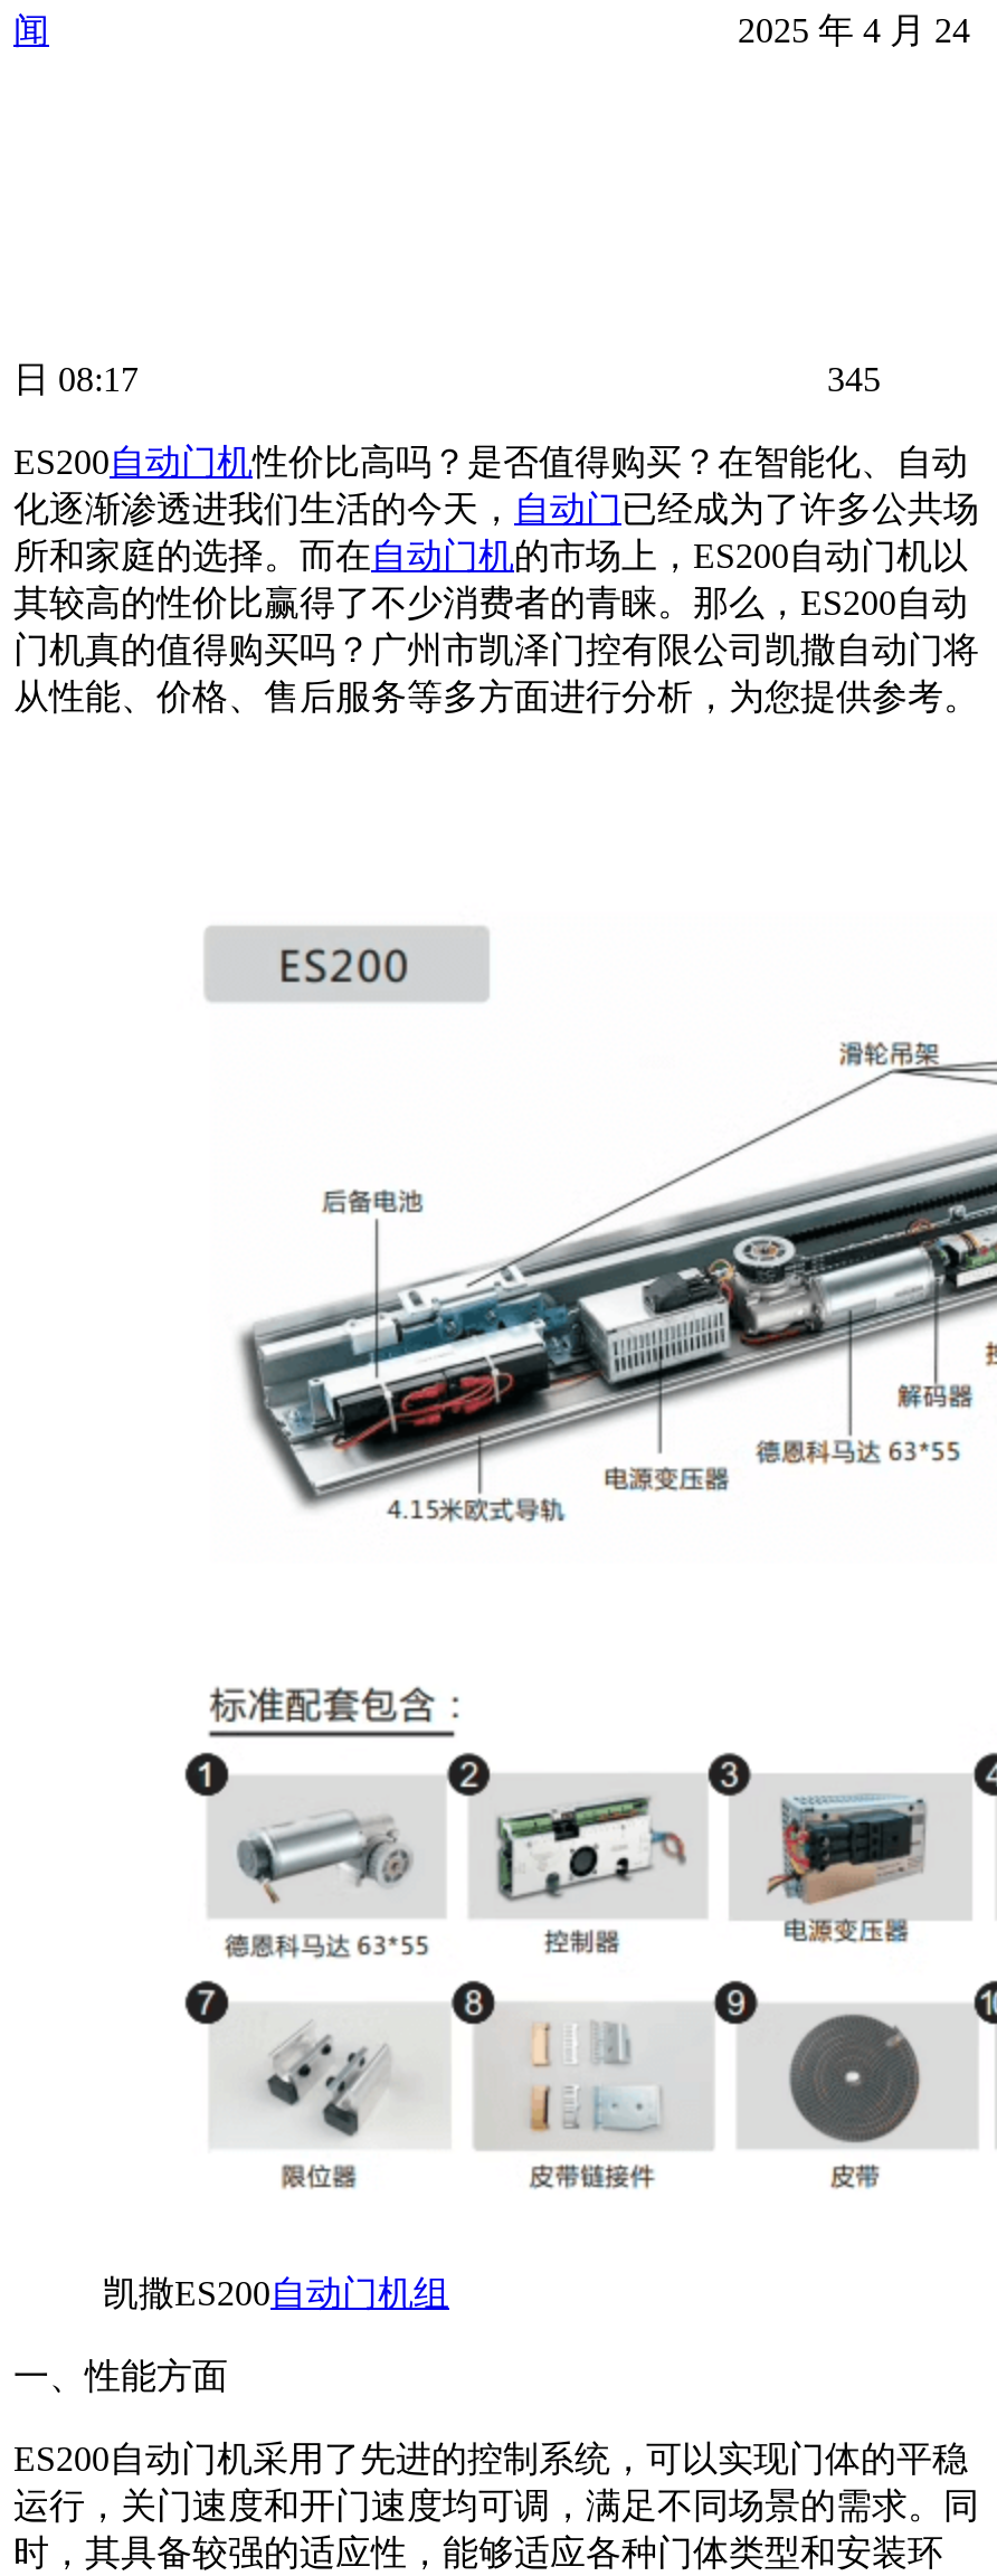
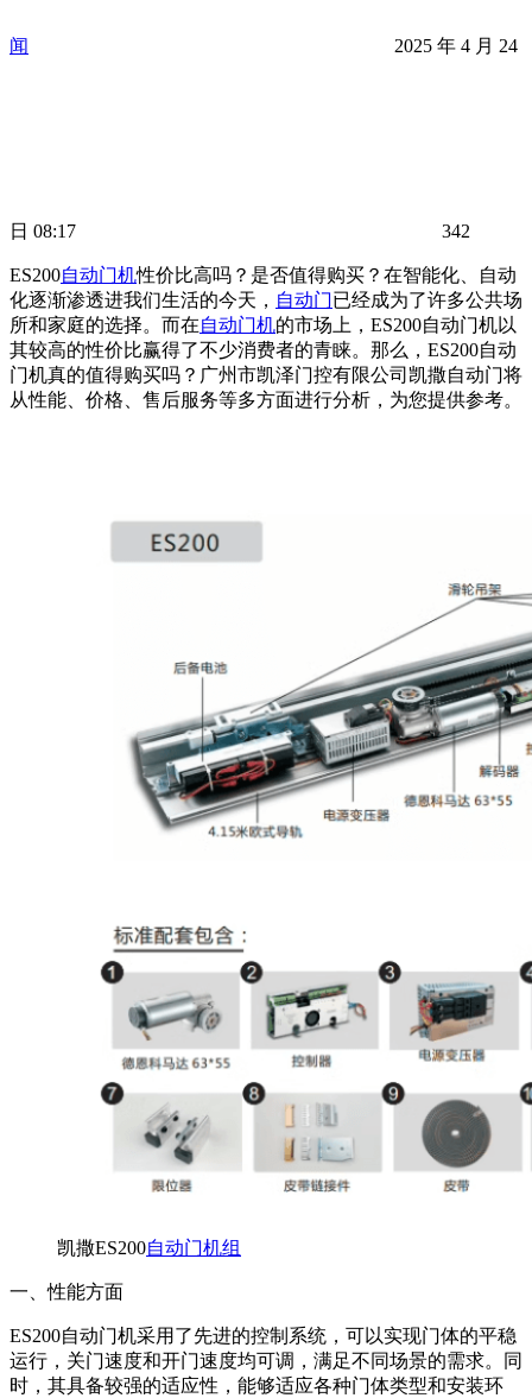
[818,360,881,398] 345 -> [437,221,470,241] 342

